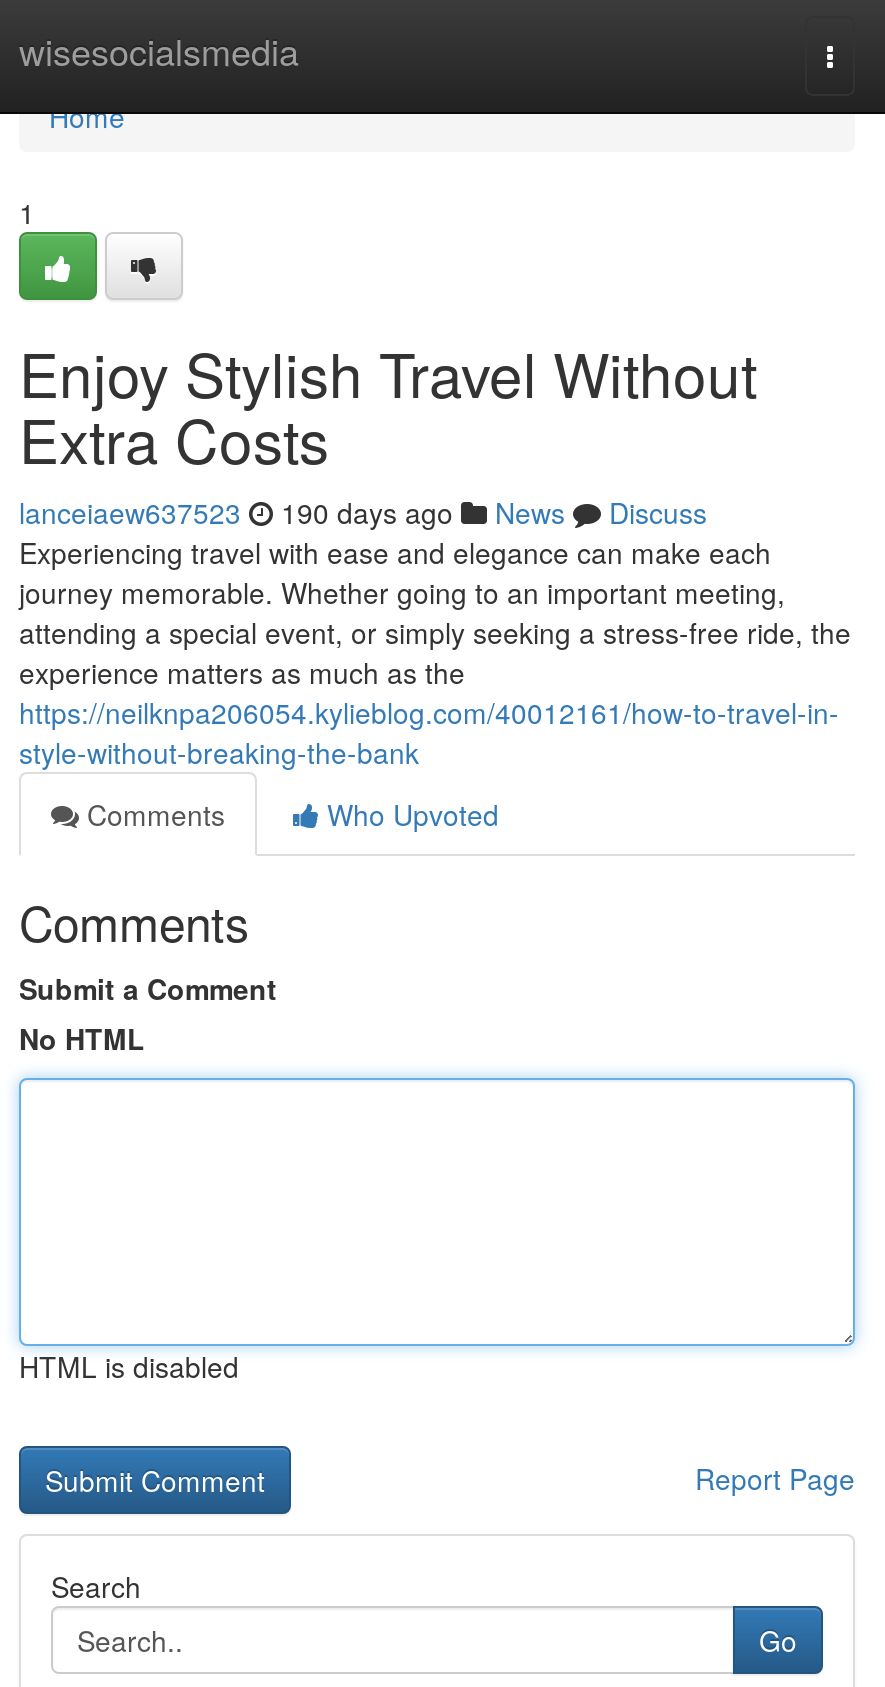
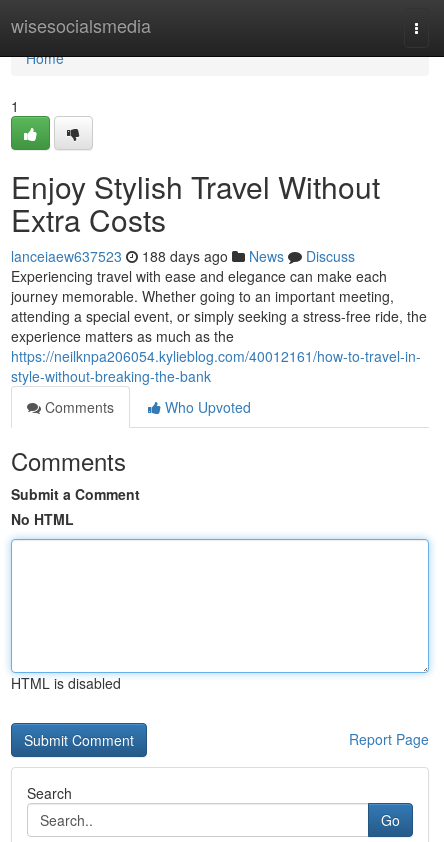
[19,492,707,532] lanceiaew637523 190 days ago News Discuss -> [11,246,355,266] lanceiaew637523 188 days ago News Discuss

